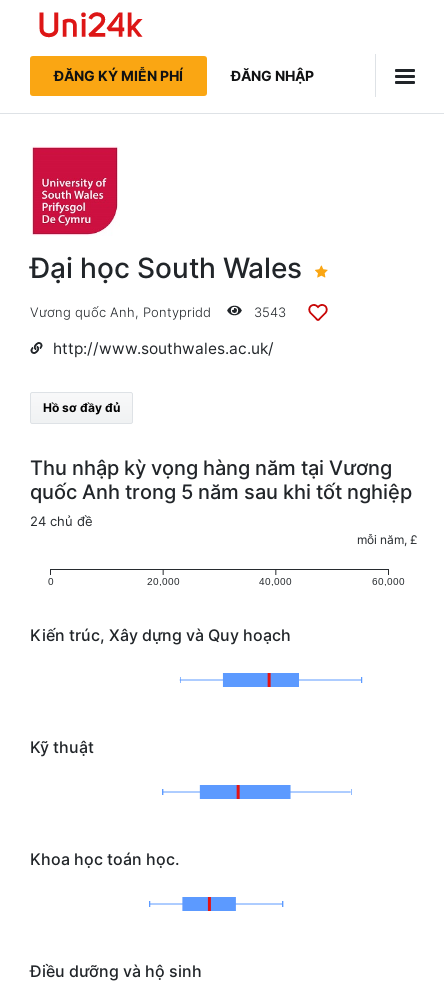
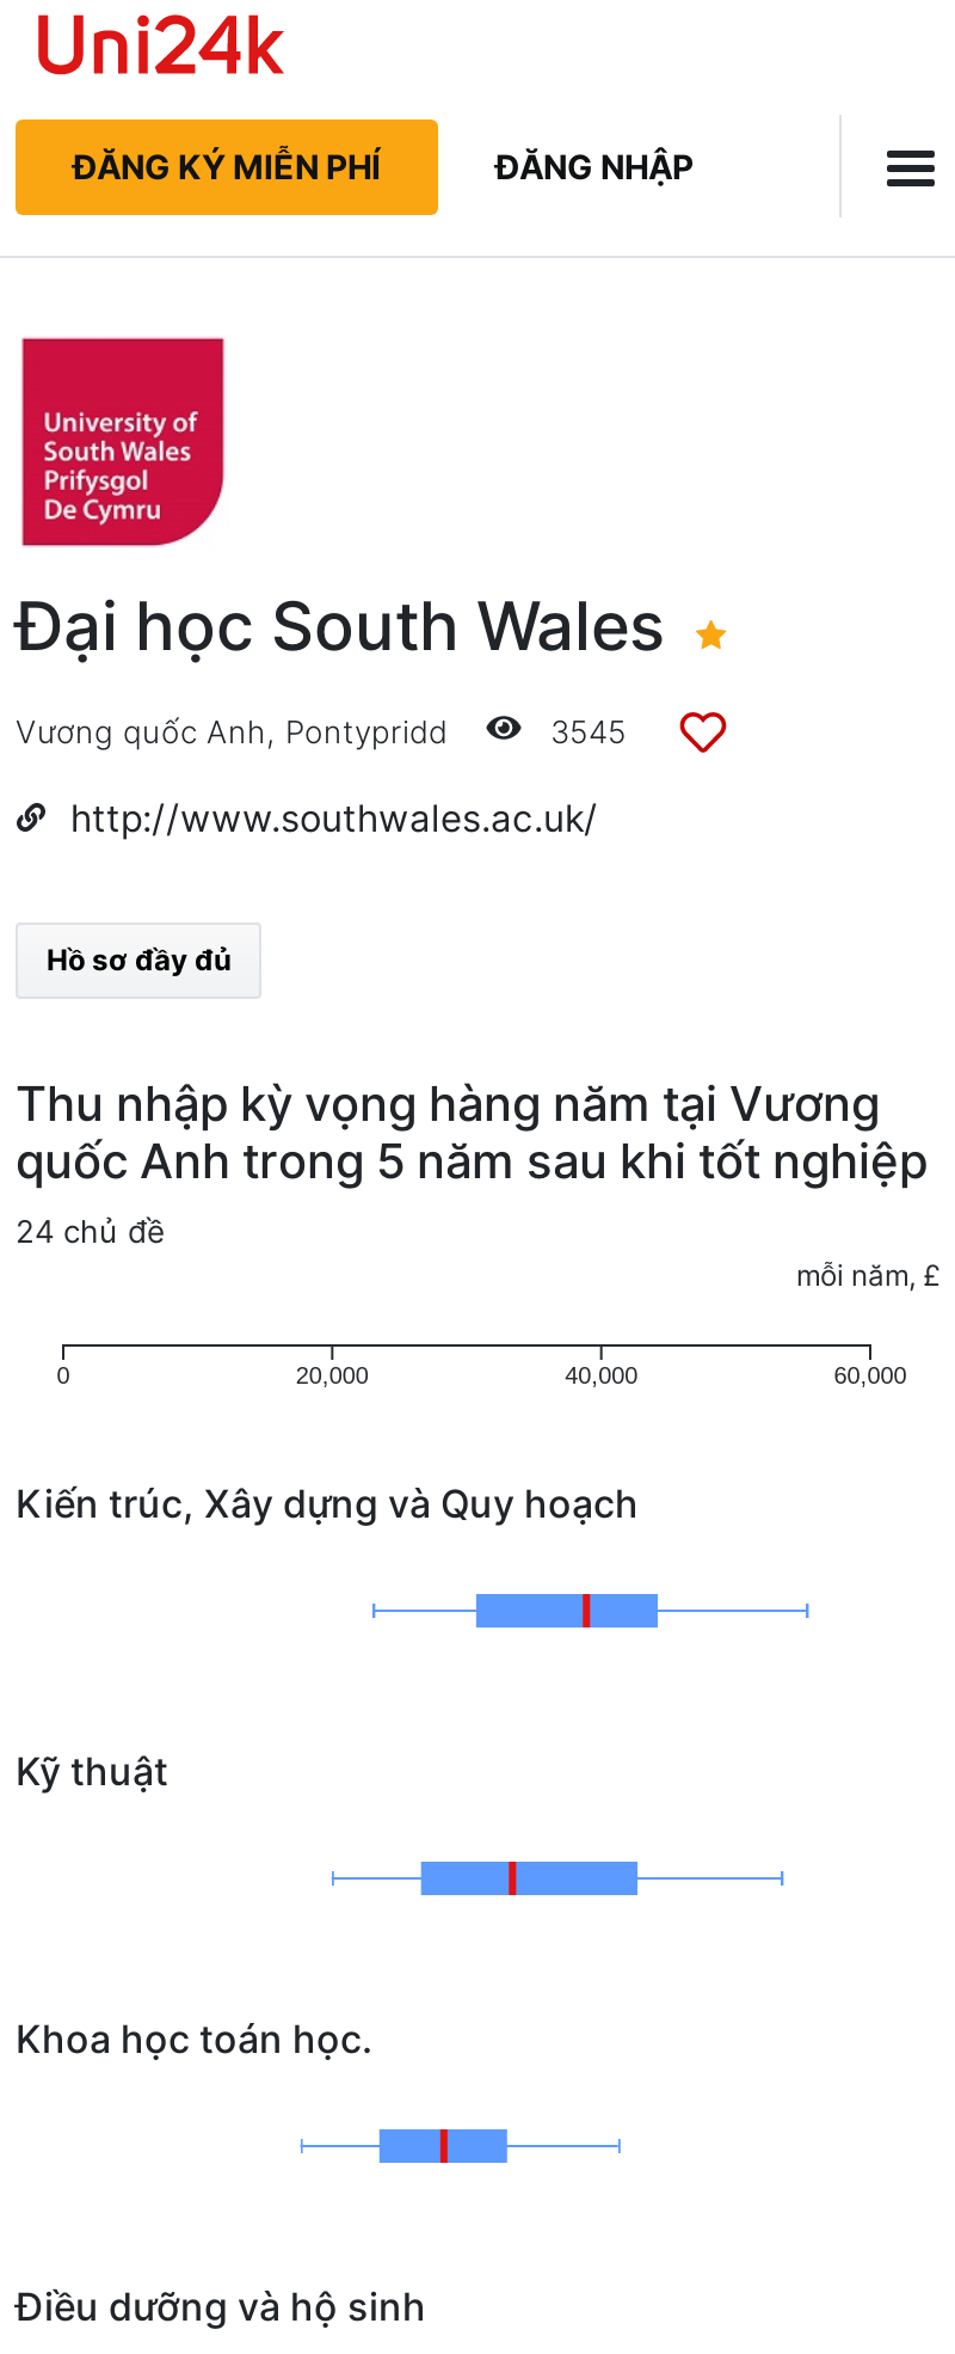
[254,303,286,319] 3543 -> [550,711,627,749] 3545

